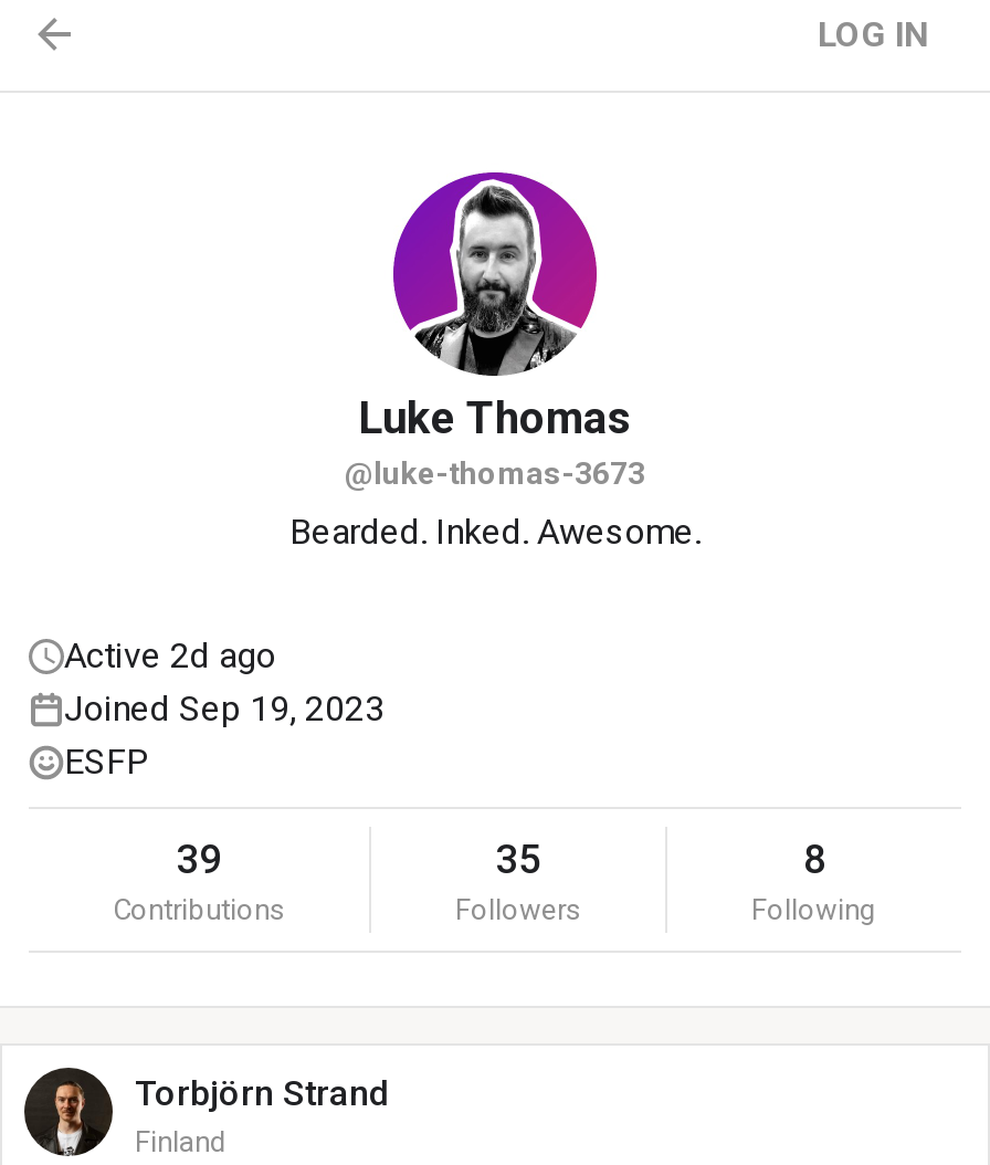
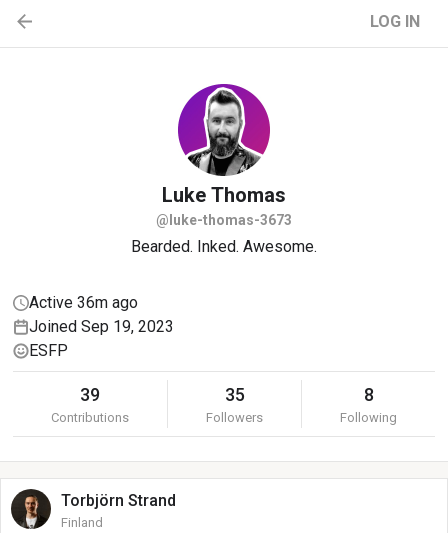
[64,634,276,676] Active 2d ago -> [29,293,138,312] Active 36m ago

